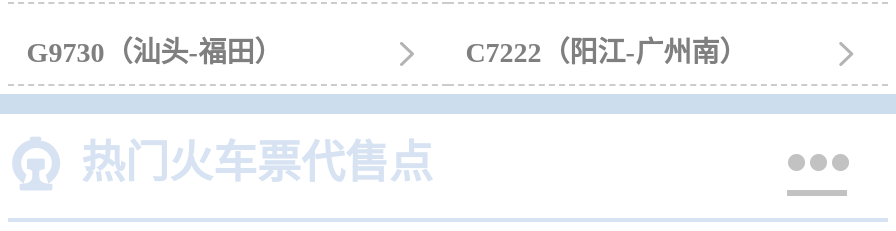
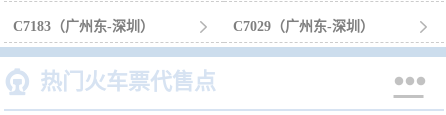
[26,38,282,68] G9730（汕头-福田） -> [13,19,154,34] C7183（广州东-深圳）
[466,38,748,68] C7222（阳江-广州南） -> [233,19,374,34] C7029（广州东-深圳）

